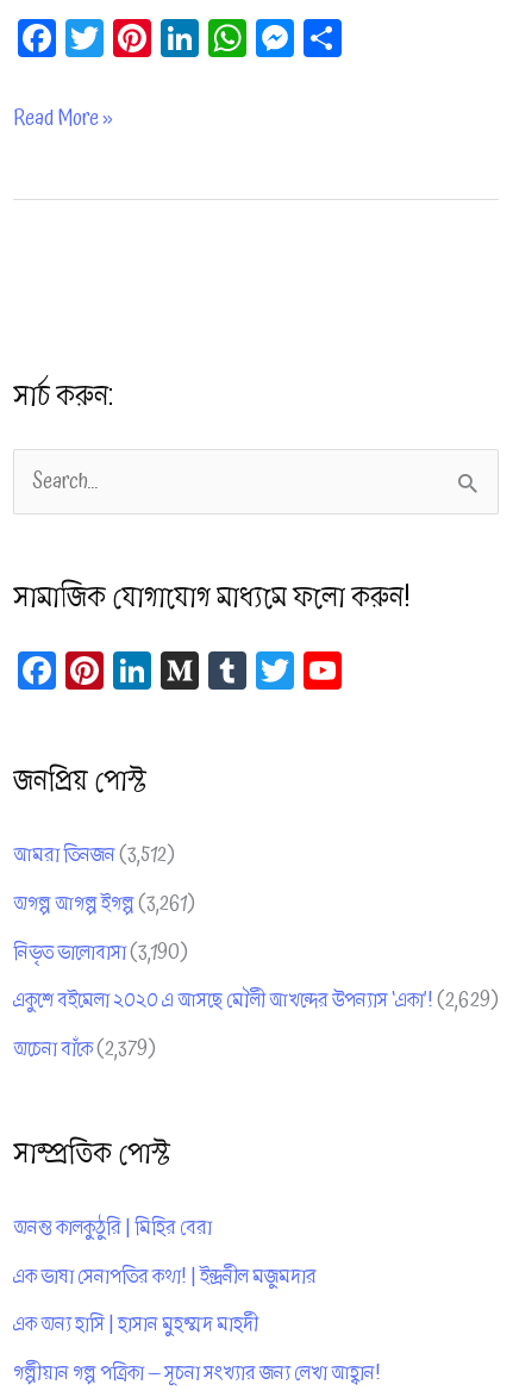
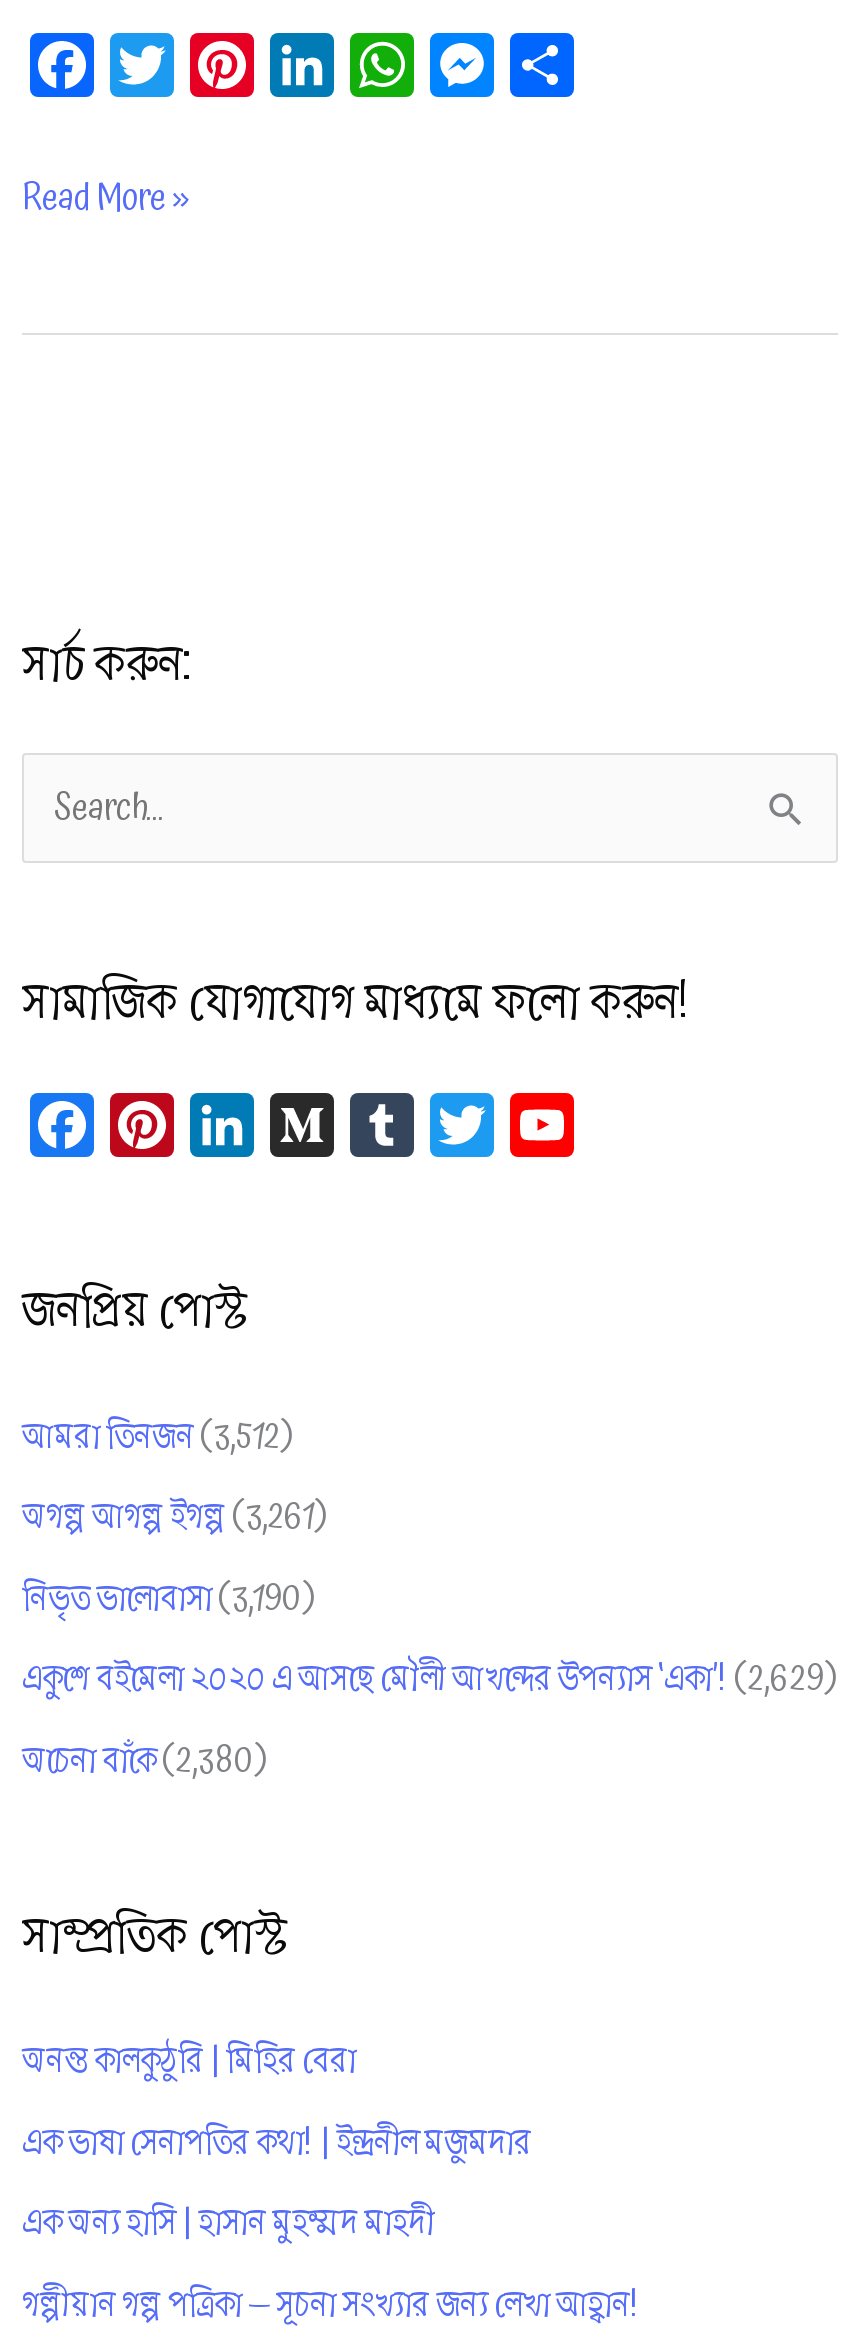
[13,1031,156,1065] অচেনা বাঁকে (2,379) -> [22,1730,268,1788] অচেনা বাঁকে (2,380)

